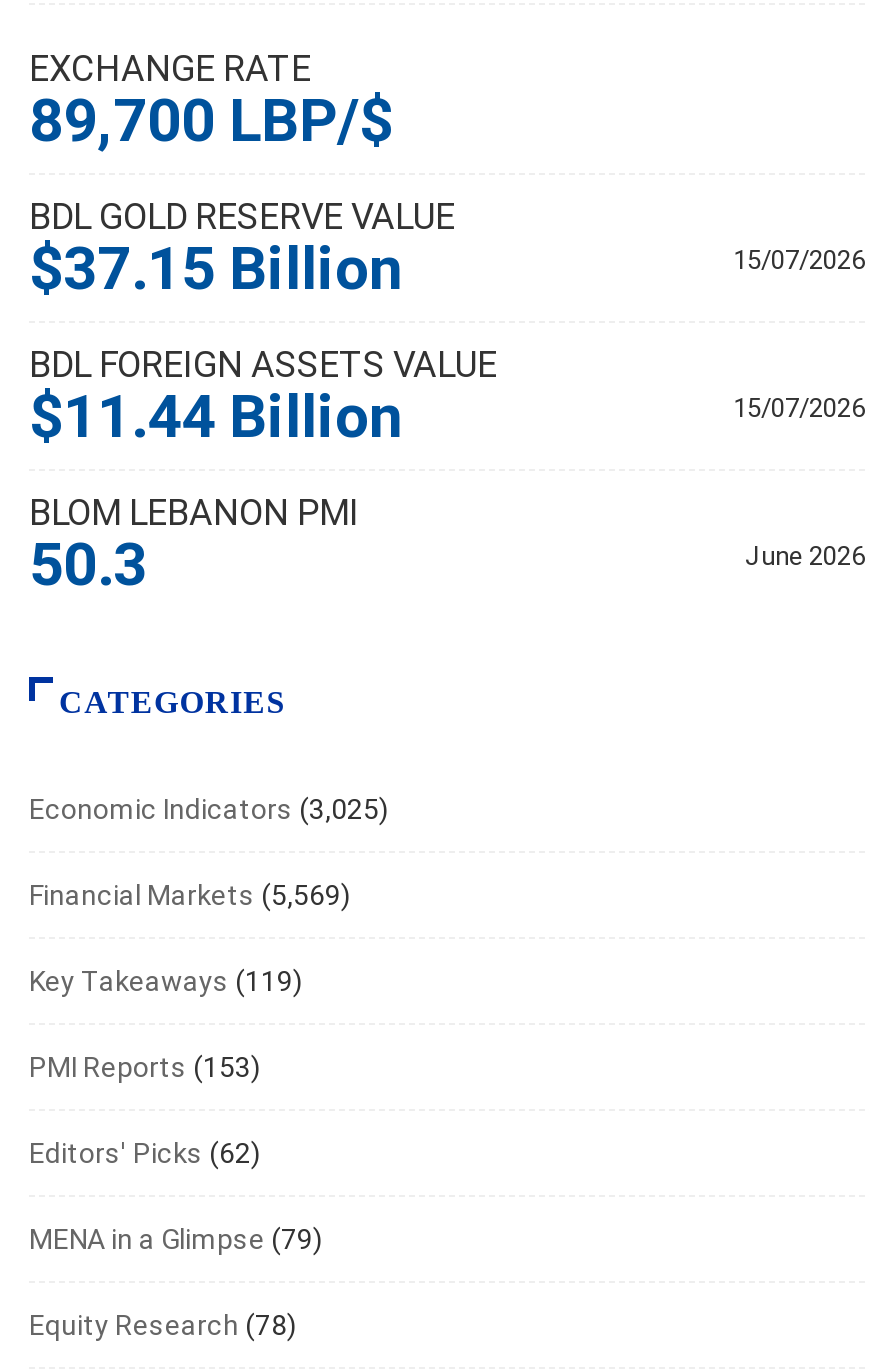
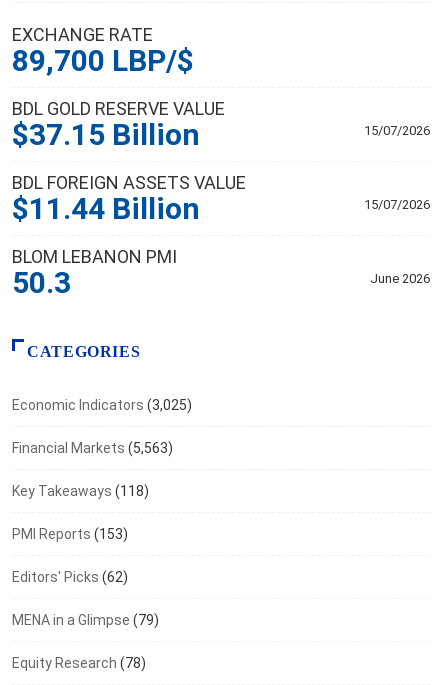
[29,879,351,911] Financial Markets (5,569) -> [12,440,173,456] Financial Markets (5,563)
[29,965,303,997] Key Takeaways (119) -> [12,483,149,499] Key Takeaways (118)

